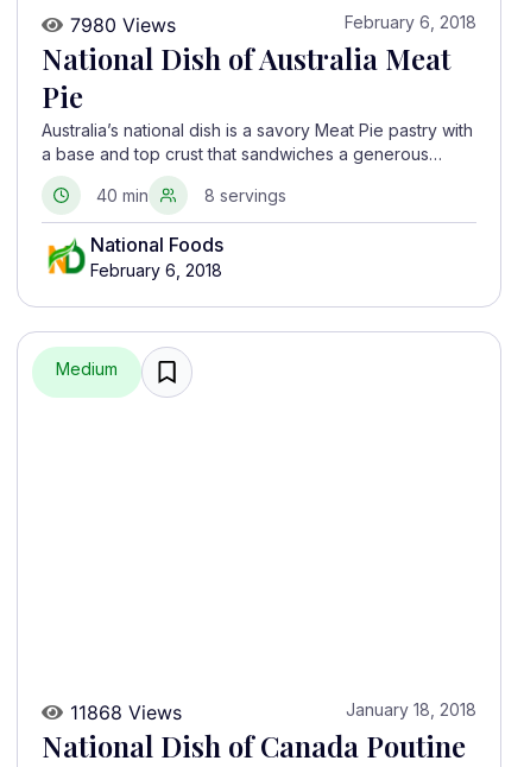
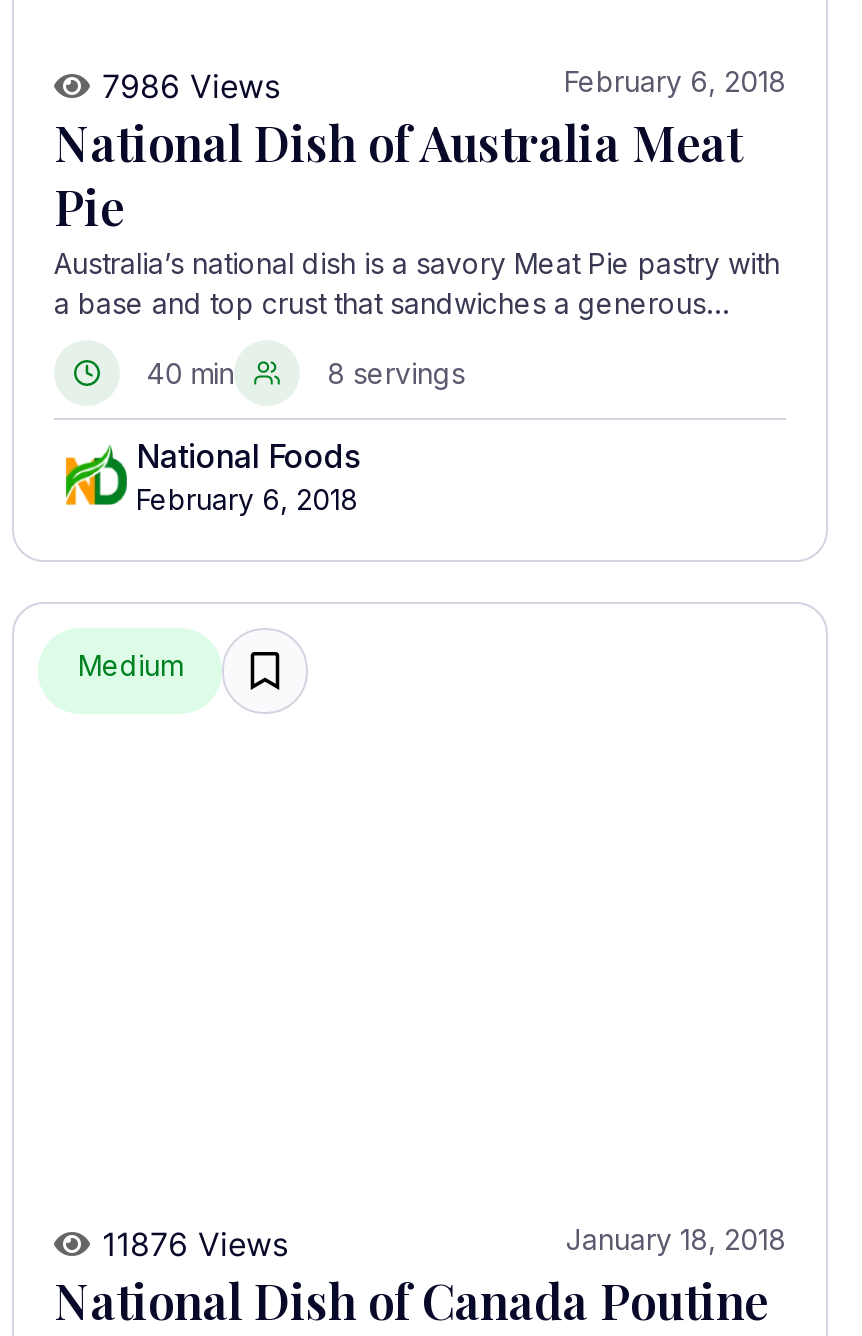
[70,13,176,37] 7980 Views -> [102,66,280,106] 7986 Views
[70,701,182,724] 11868 Views -> [102,1224,288,1264] 11876 Views

